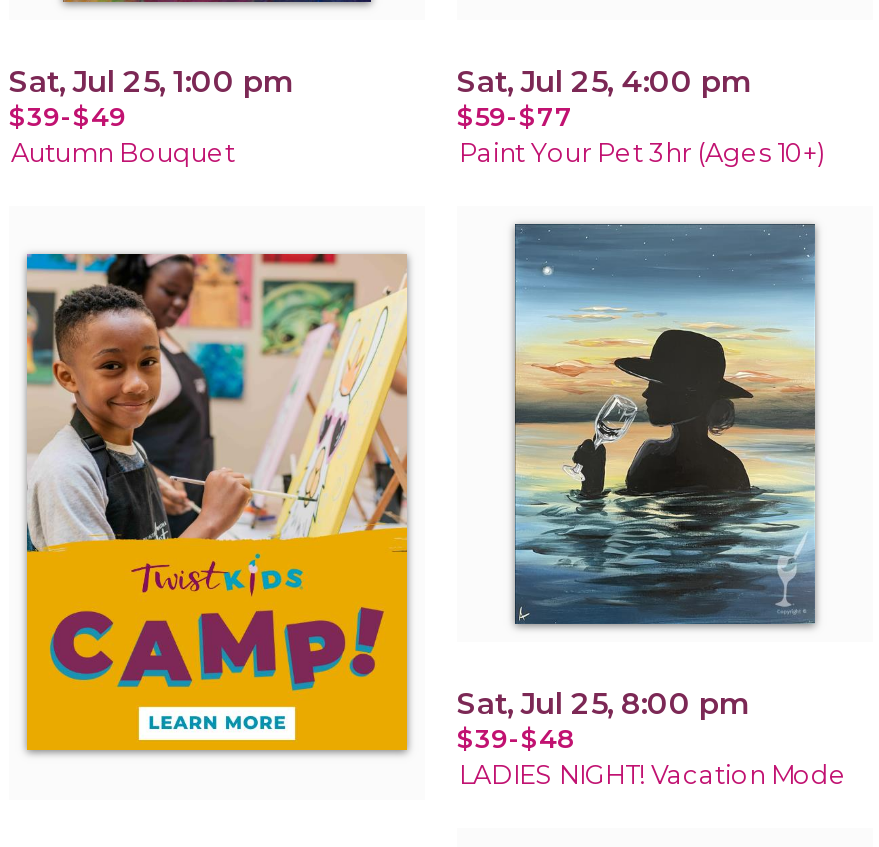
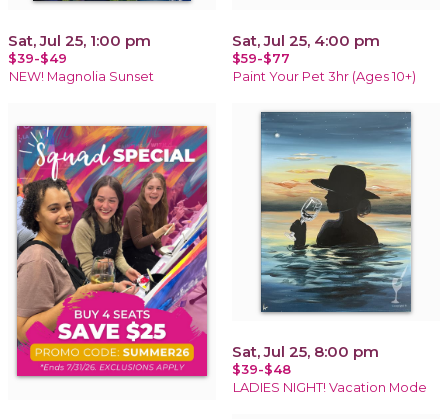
[11,137,235,167] Autumn Bouquet -> [9,69,154,84] NEW! Magnolia Sunset
[25,252,409,752] [image] -> [16,125,208,377] [image]

